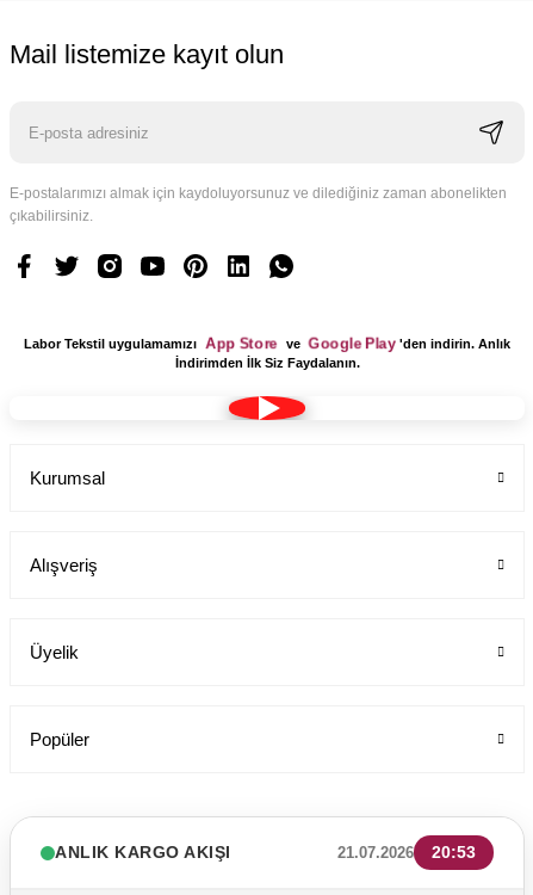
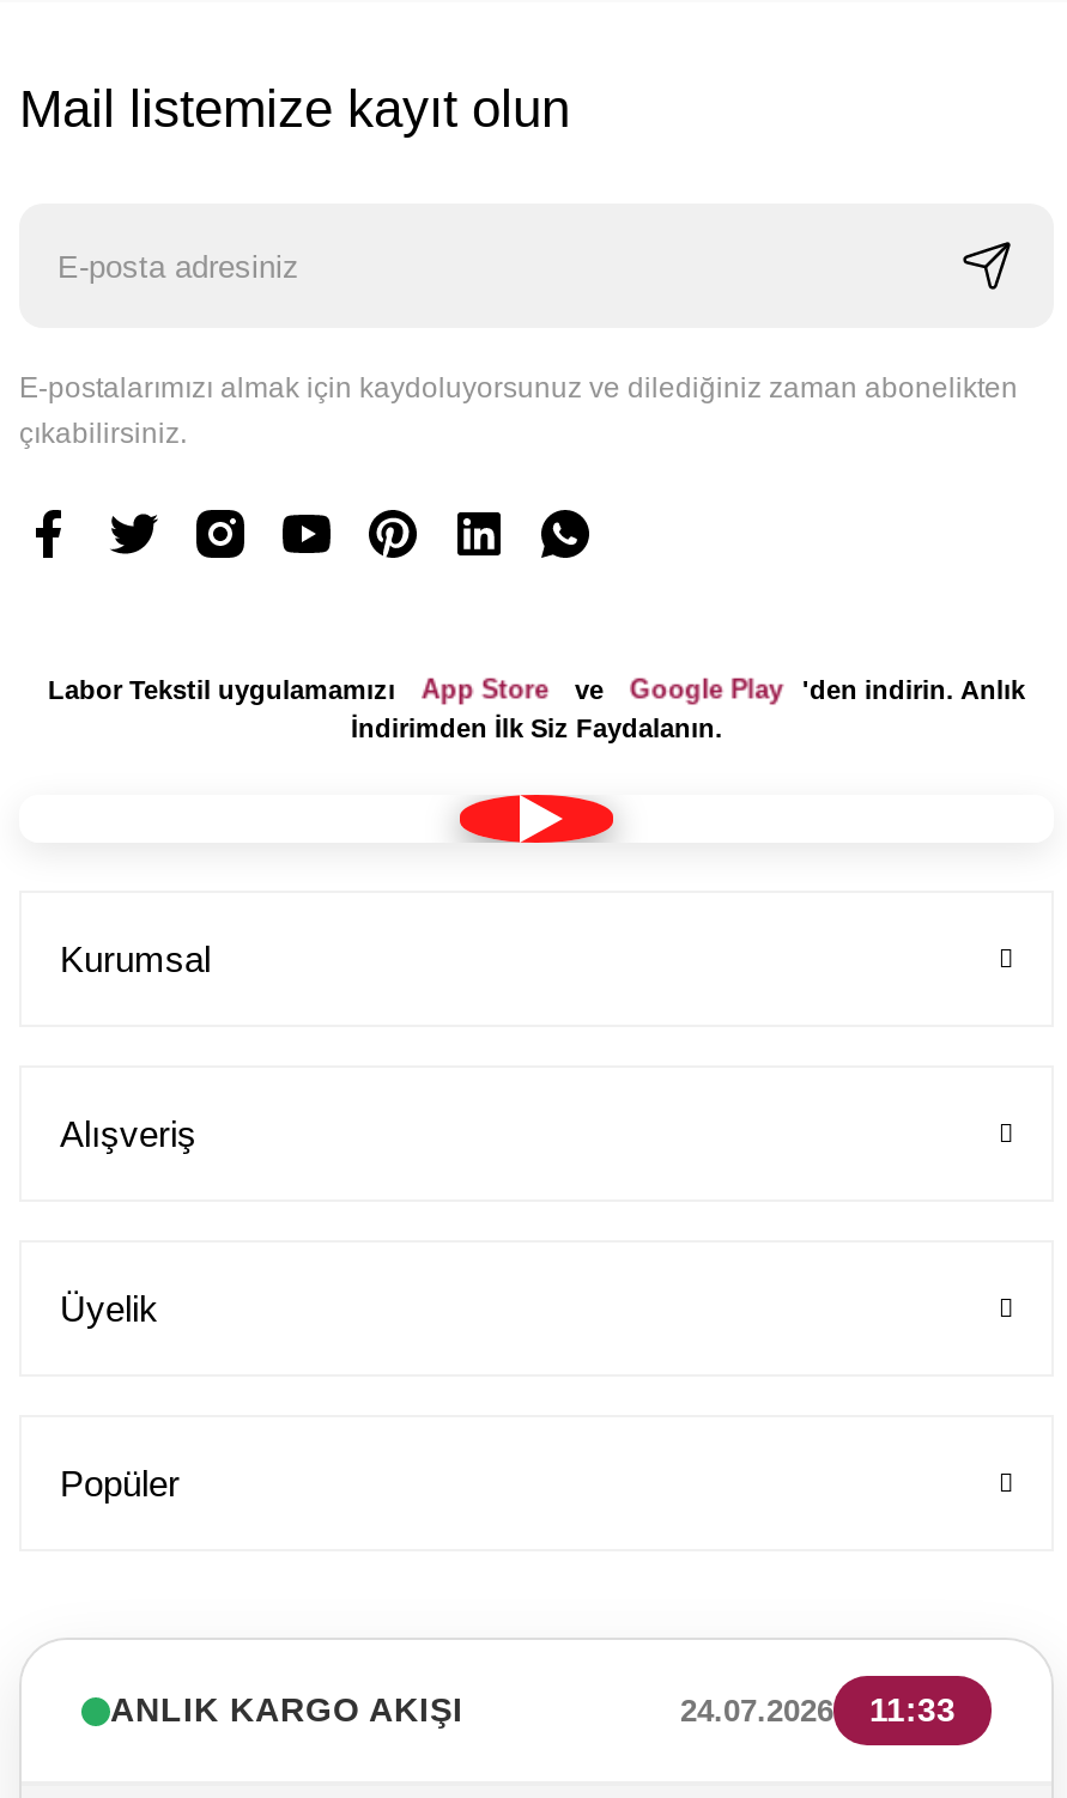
[337,844,414,862] 21.07.2026 -> [680,1693,833,1729] 24.07.2026
[432,842,476,862] 20:53 -> [869,1690,956,1729] 11:33

